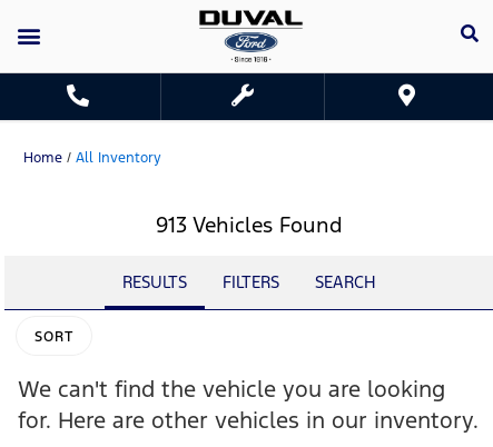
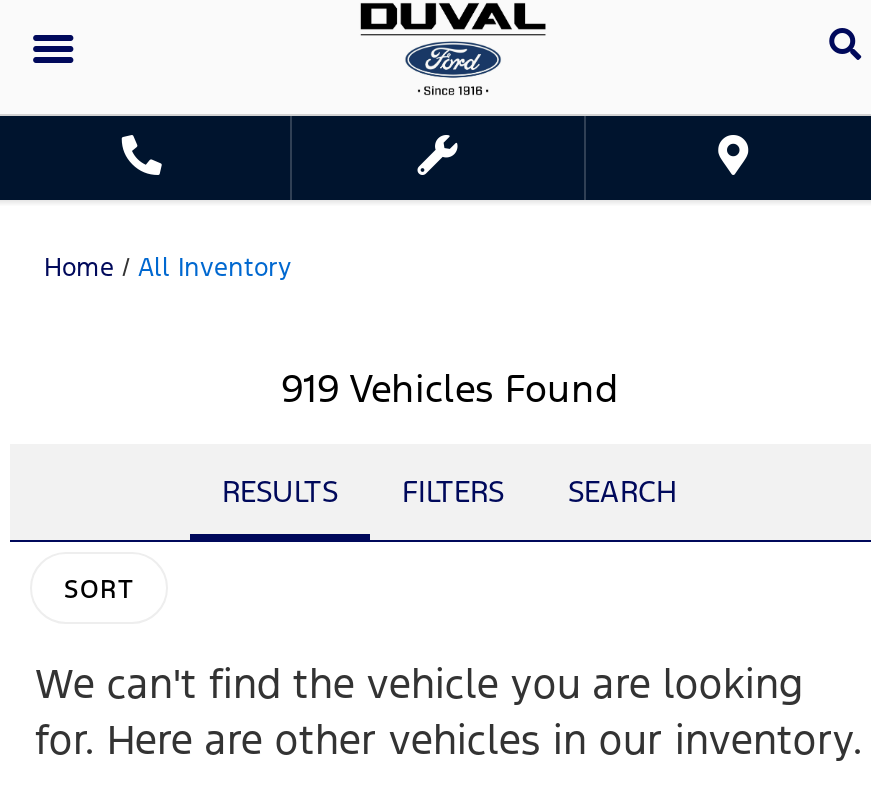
[156,211,343,237] 913 Vehicles Found -> [281,363,619,411] 919 Vehicles Found

